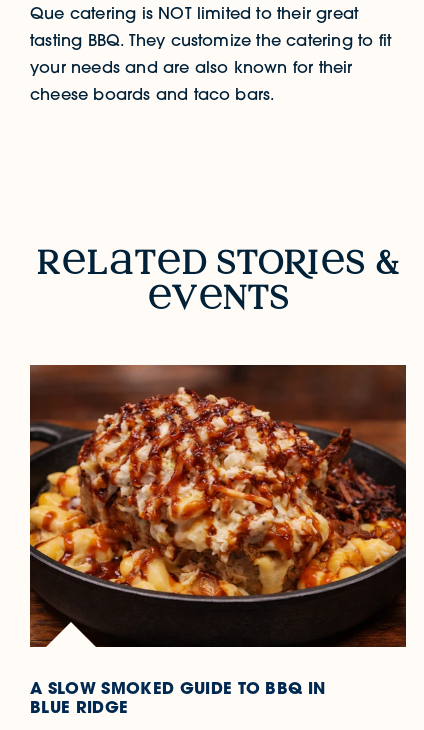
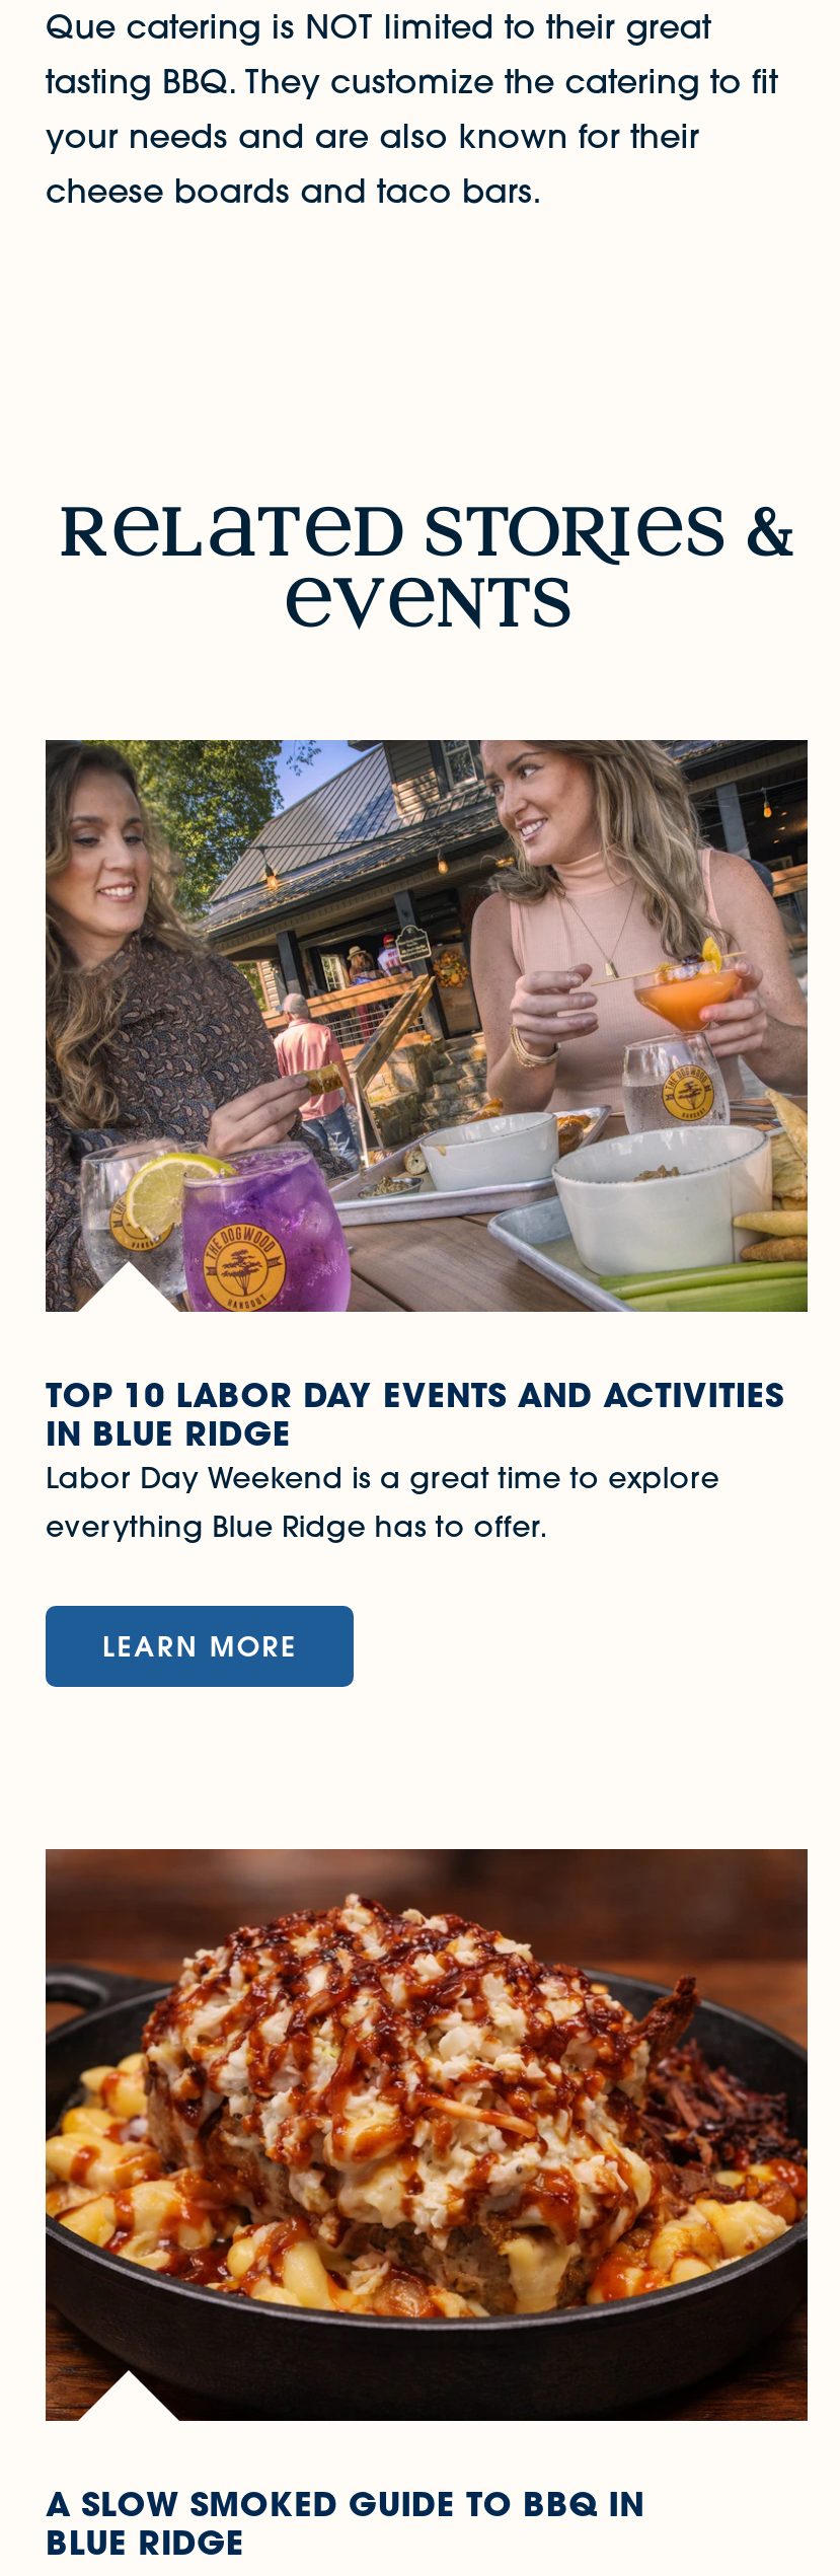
none -> [44,738,810,1665] [image] | TOP 10 LABOR DAY EVENTS AND ACTIVITIES | IN BLUE RIDGE | Labor Day Weekend is a great time to explore | everything Blue Ridge has to offer. | LEARN MORE

